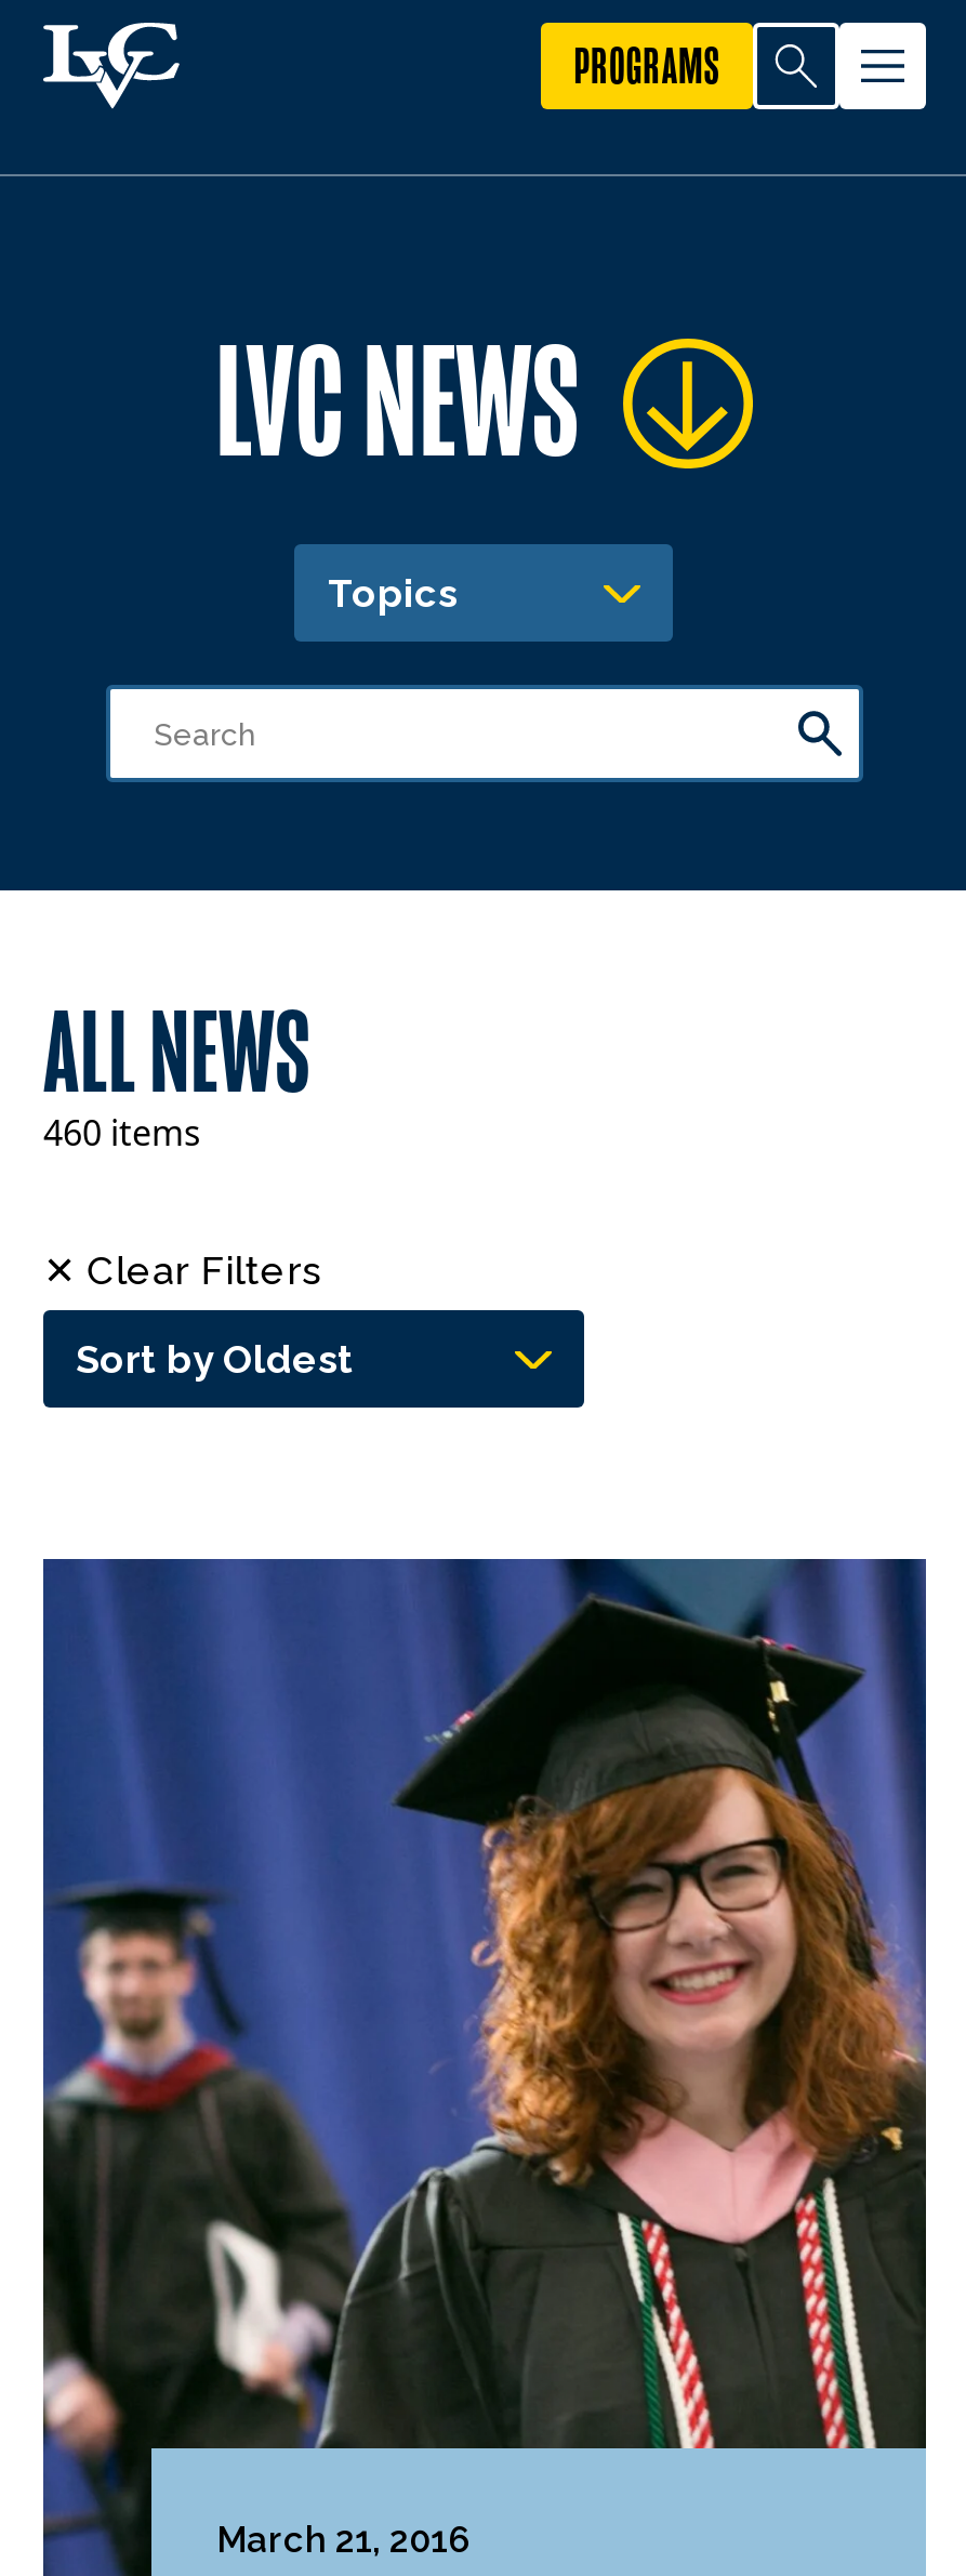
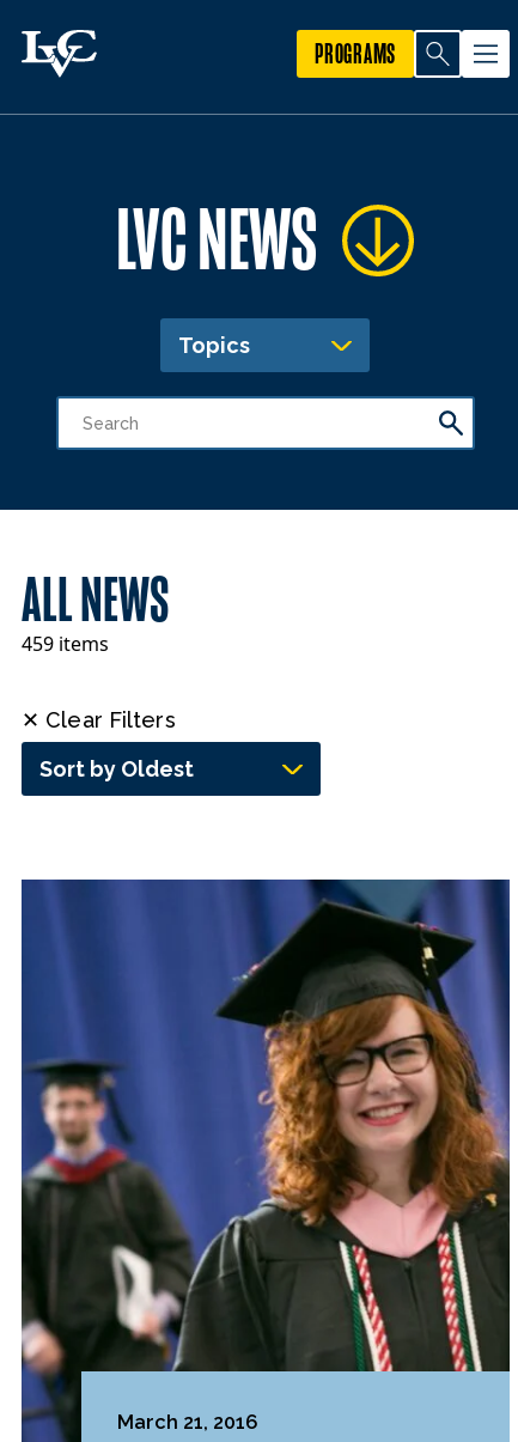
[43,1109,201,1157] 460 items -> [22,631,109,657] 459 items

